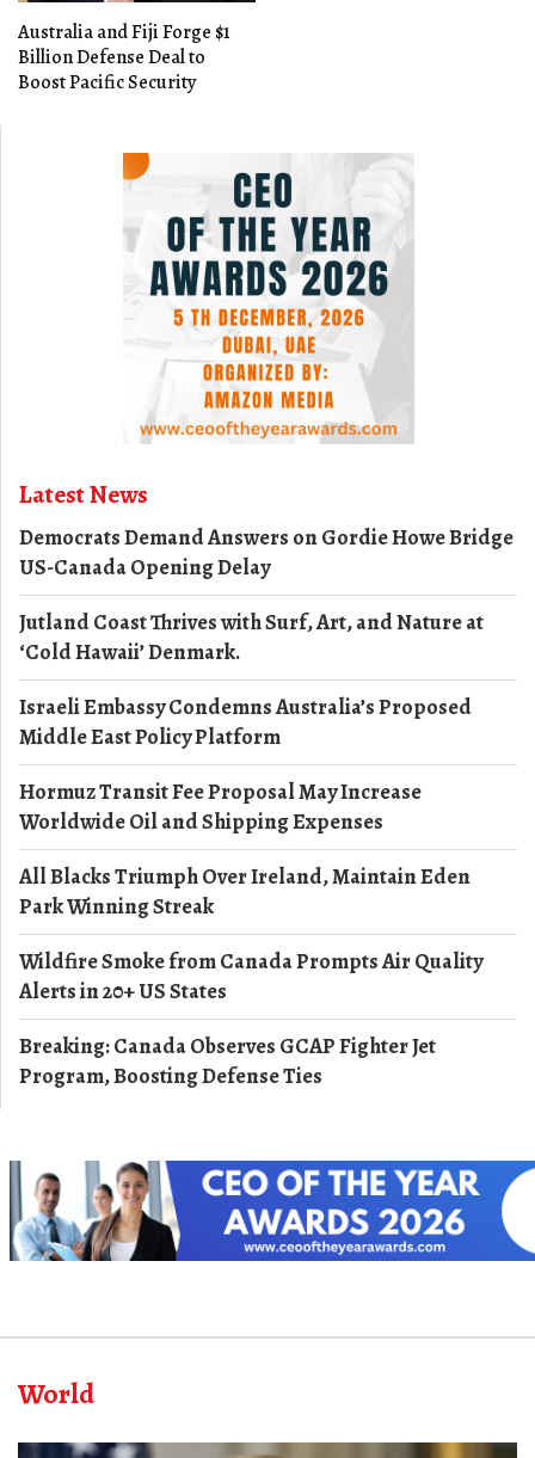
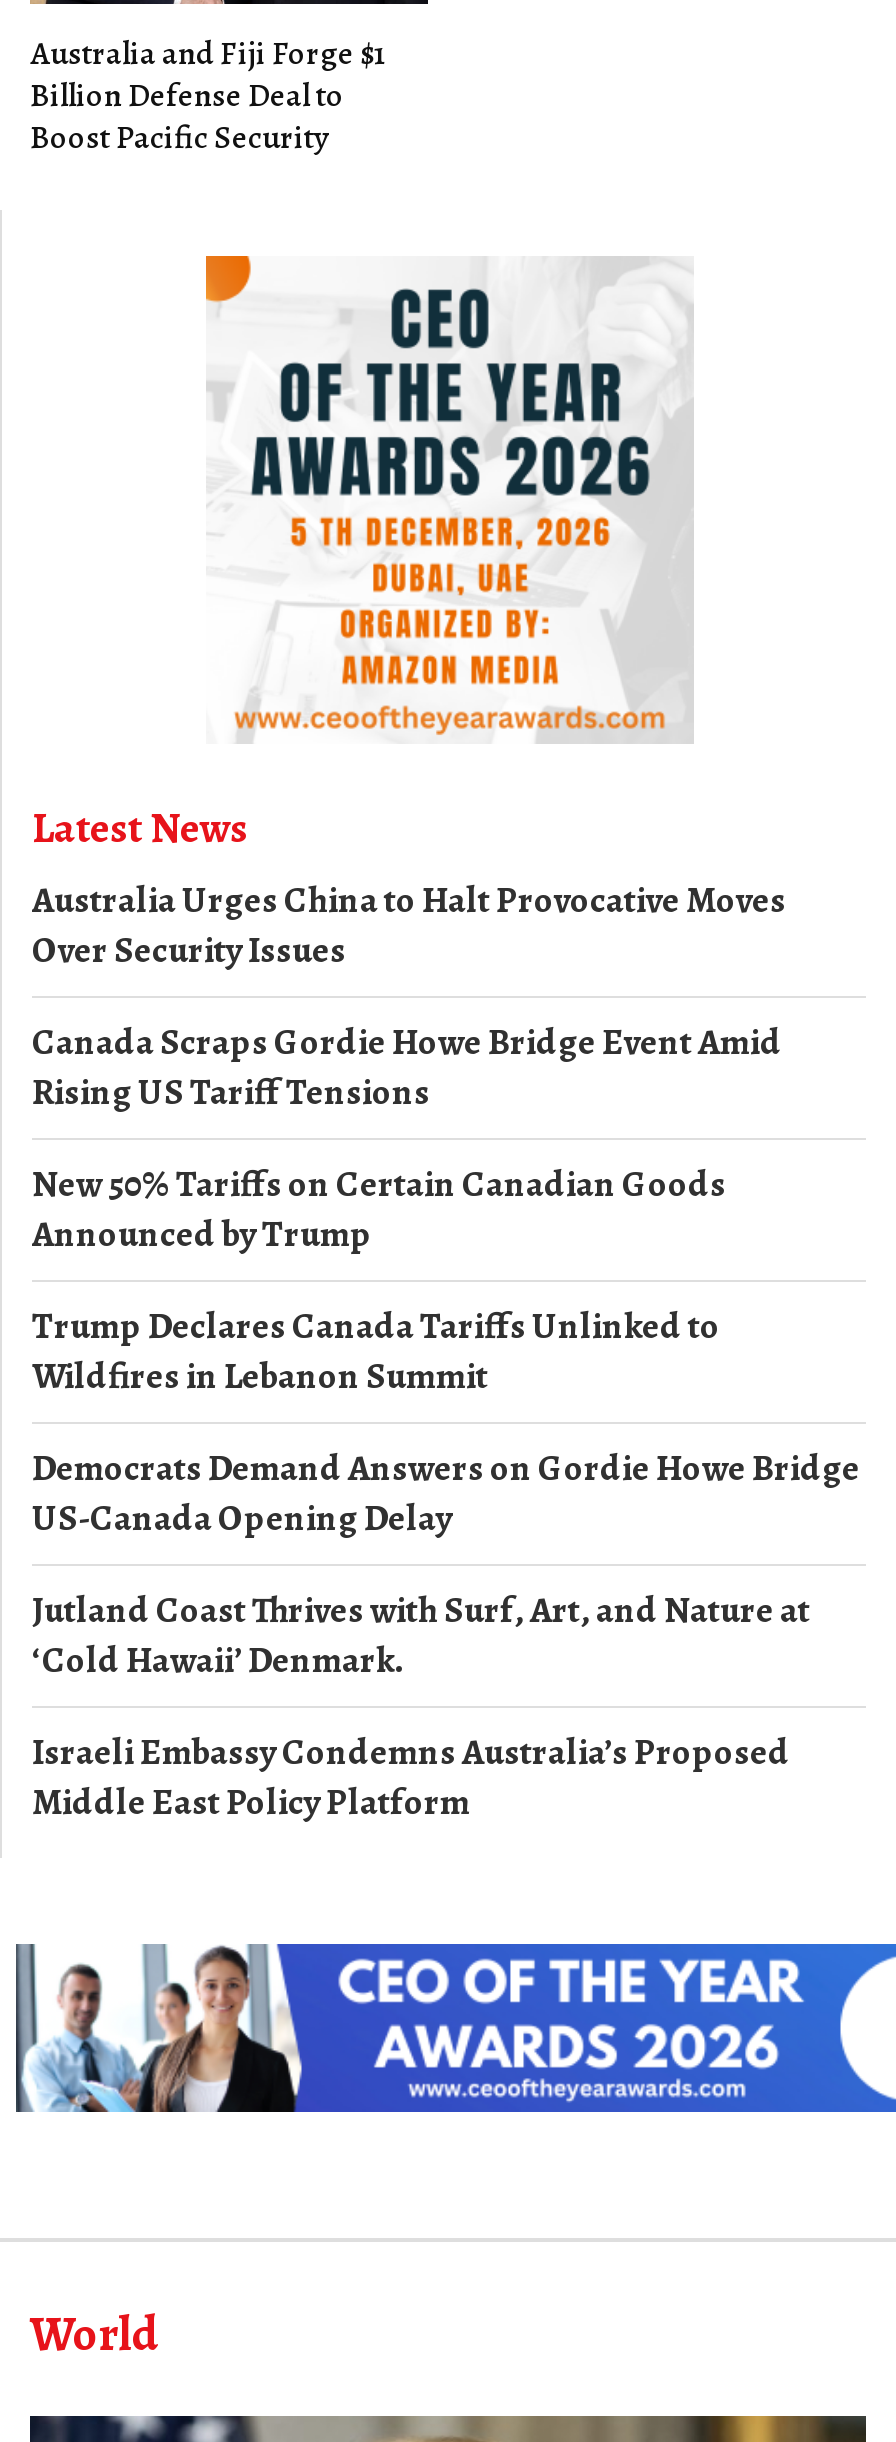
none -> [32,876,786,1400] Australia Urges China to Halt Provocative Moves | Over Security Issues | Canada Scraps Gordie Howe Bridge Event Amid | Rising US Tariff Tensions | New 50% Tariffs on Certain Canadian Goods | Announced by Trump | Trump Declares Canada Tariffs Unlinked to | Wildfires in Lebanon Summit
moved [19,523,514,751] -> [32,1444,860,1826]: Democrats Demand Answers on Gordie Howe Bridge | US-Canada Opening Delay | Jutland Coast Thrives with Surf, Art, and Nature at | ‘Cold Hawaii’ Denmark. | Israeli Embassy Condemns Australia’s Proposed | Middle East Policy Platform
[19,777,482,1090] Hormuz Transit Fee Proposal May Increase | Worldwide Oil and Shipping Expenses | All Blacks Triumph Over Ireland, Maintain Eden | Park Winning Streak | Wildfire Smoke from Canada Prompts Air Quality | Alerts in 20+ US States | Breaking: Canada Observes GCAP Fighter Jet | Program, Boosting Defense Ties -> none

